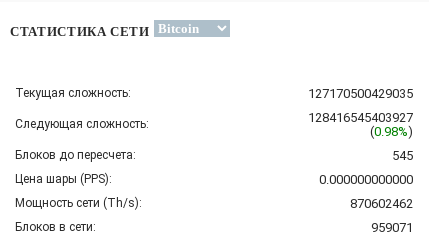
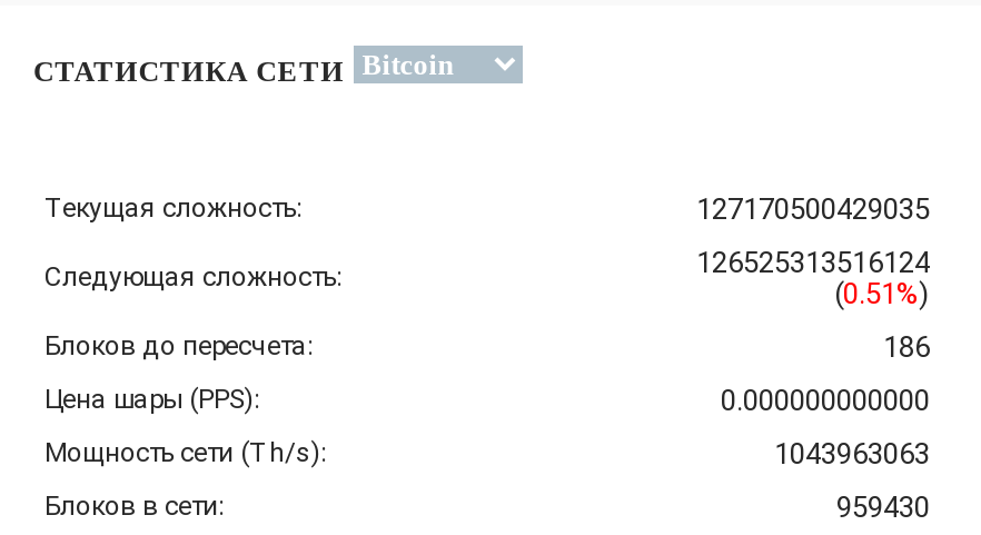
[308,110,413,125] 128416545403927 -> [696,245,930,279] 126525313516124
[370,124,413,139] (0.98%) -> [834,277,930,310] (0.51%)
[392,148,413,163] 545 -> [883,330,930,363] 186
[350,196,413,211] 870602462 -> [774,437,930,470] 1043963063
[371,220,413,235] 959071 -> [836,490,930,523] 959430

